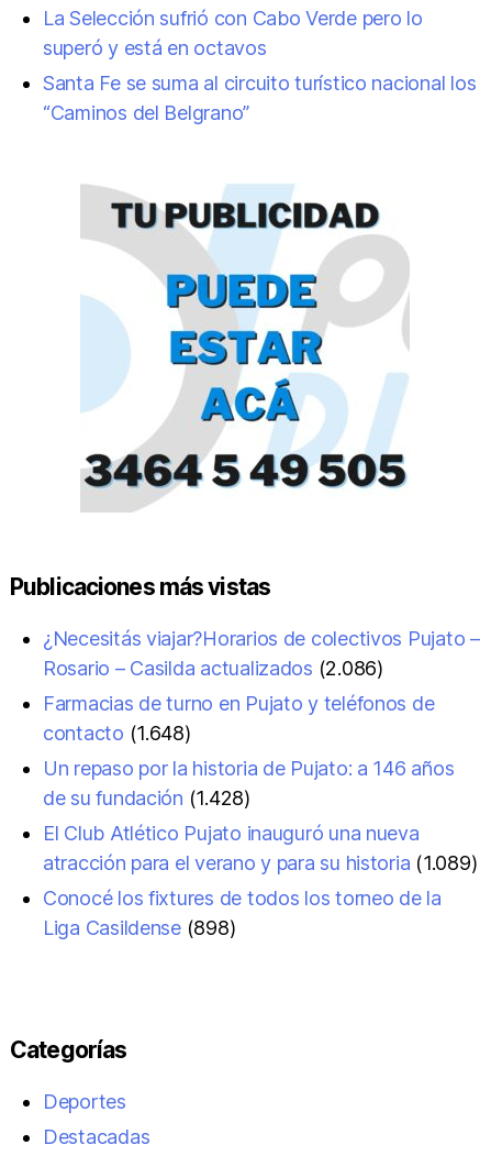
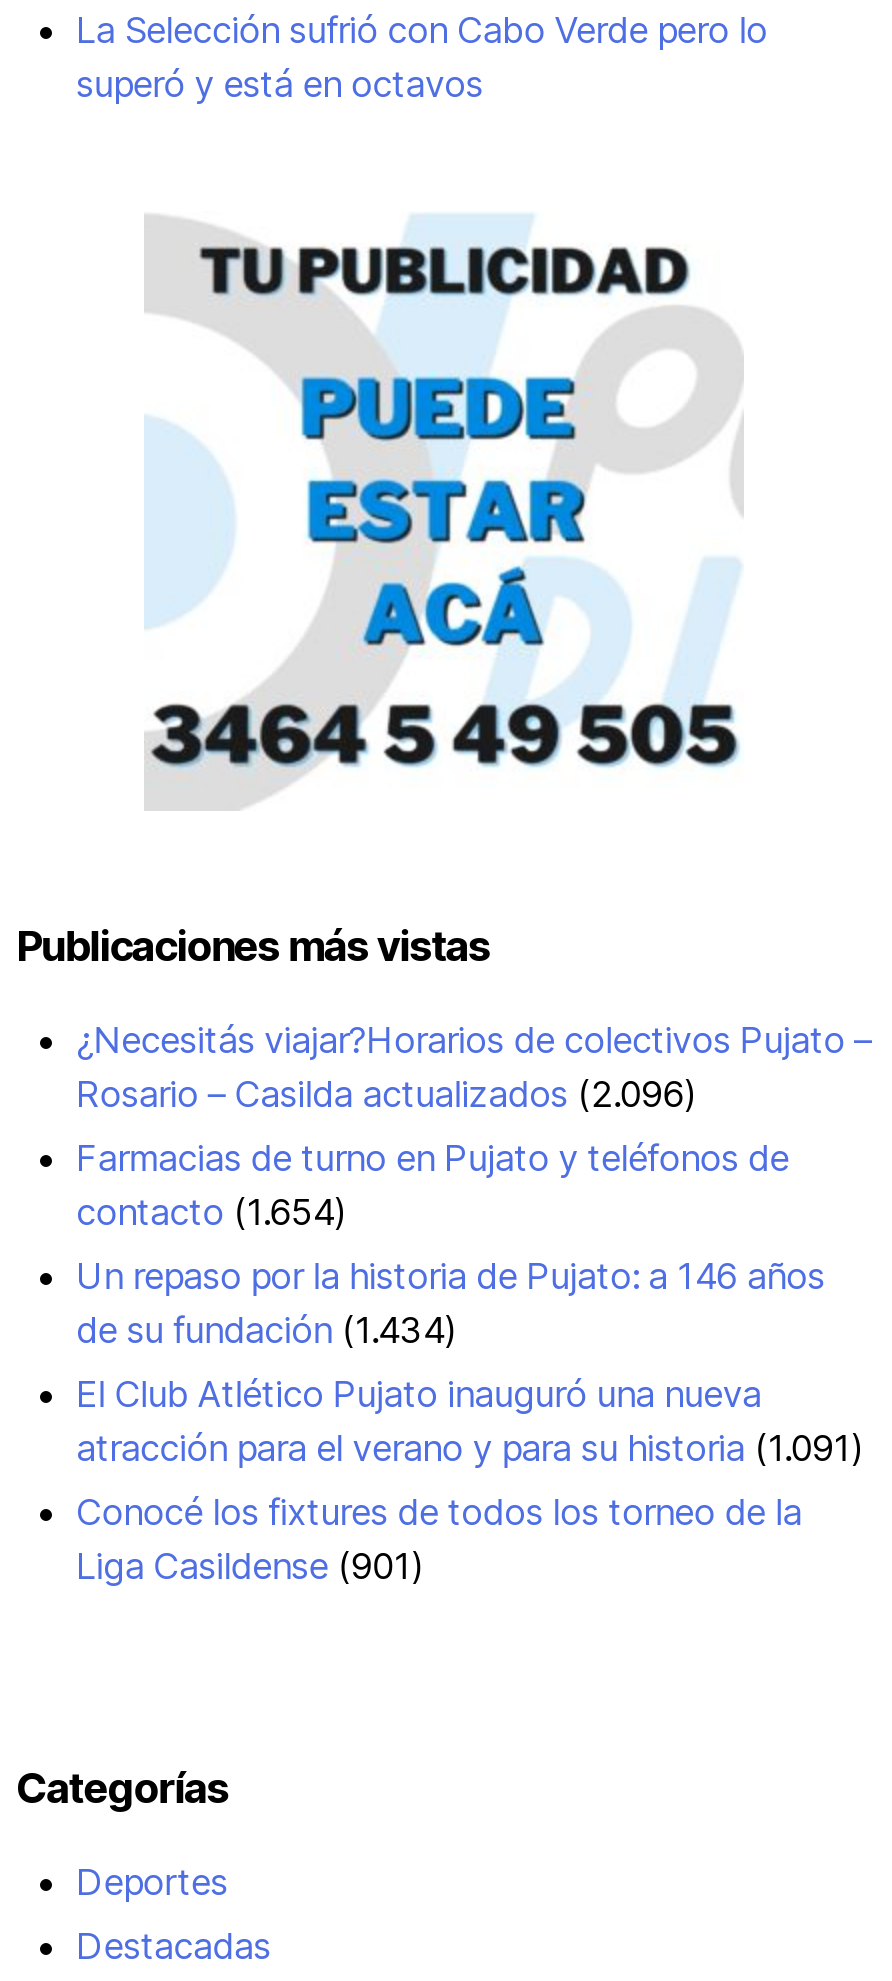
[43,71,476,124] Santa Fe se suma al circuito turístico nacional los | “Caminos del Belgrano” -> none
[43,657,383,680] Rosario – Casilda actualizados (2.086) -> [76,1073,696,1115] Rosario – Casilda actualizados (2.096)
[43,721,191,745] contacto (1.648) -> [76,1191,345,1233] contacto (1.654)
[43,786,250,809] de su fundación (1.428) -> [76,1309,456,1351] de su fundación (1.434)
[43,851,477,874] atracción para el verano y para su historia (1.089) -> [76,1427,862,1469] atracción para el verano y para su historia (1.091)
[43,916,235,939] Liga Casildense (898) -> [76,1545,423,1587] Liga Casildense (901)

